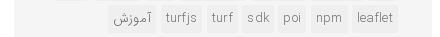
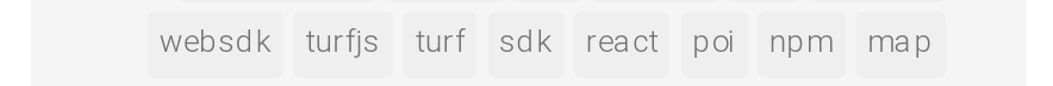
[113,8,151,29] آموزش -> [159,18,271,68] websdk
[357,8,393,29] leaflet -> [867,18,934,68] map
none -> [586,18,658,68] react

